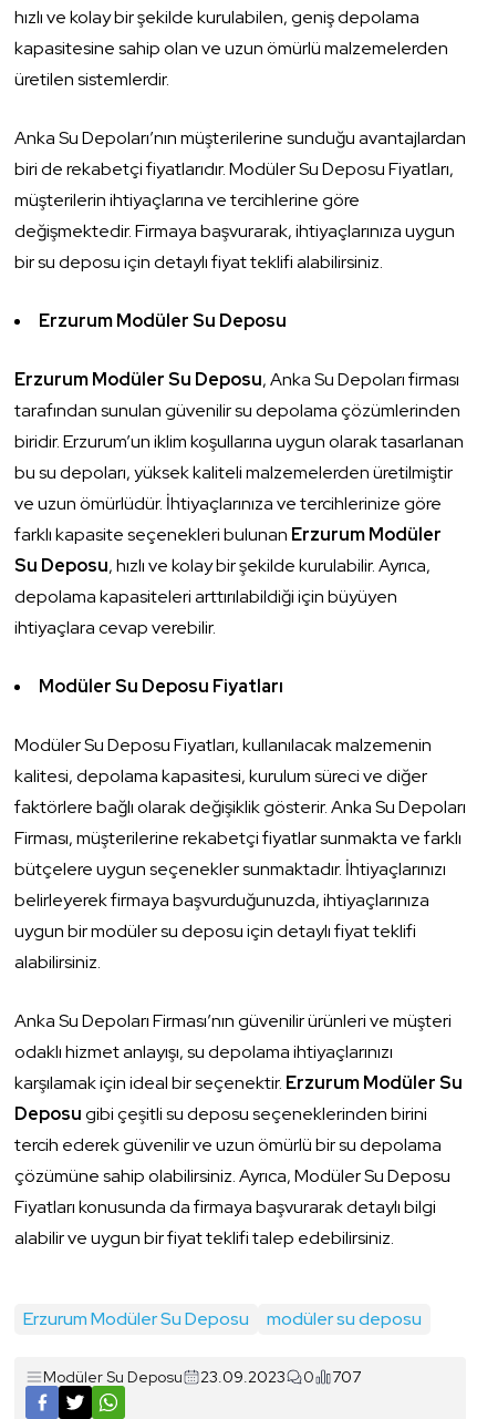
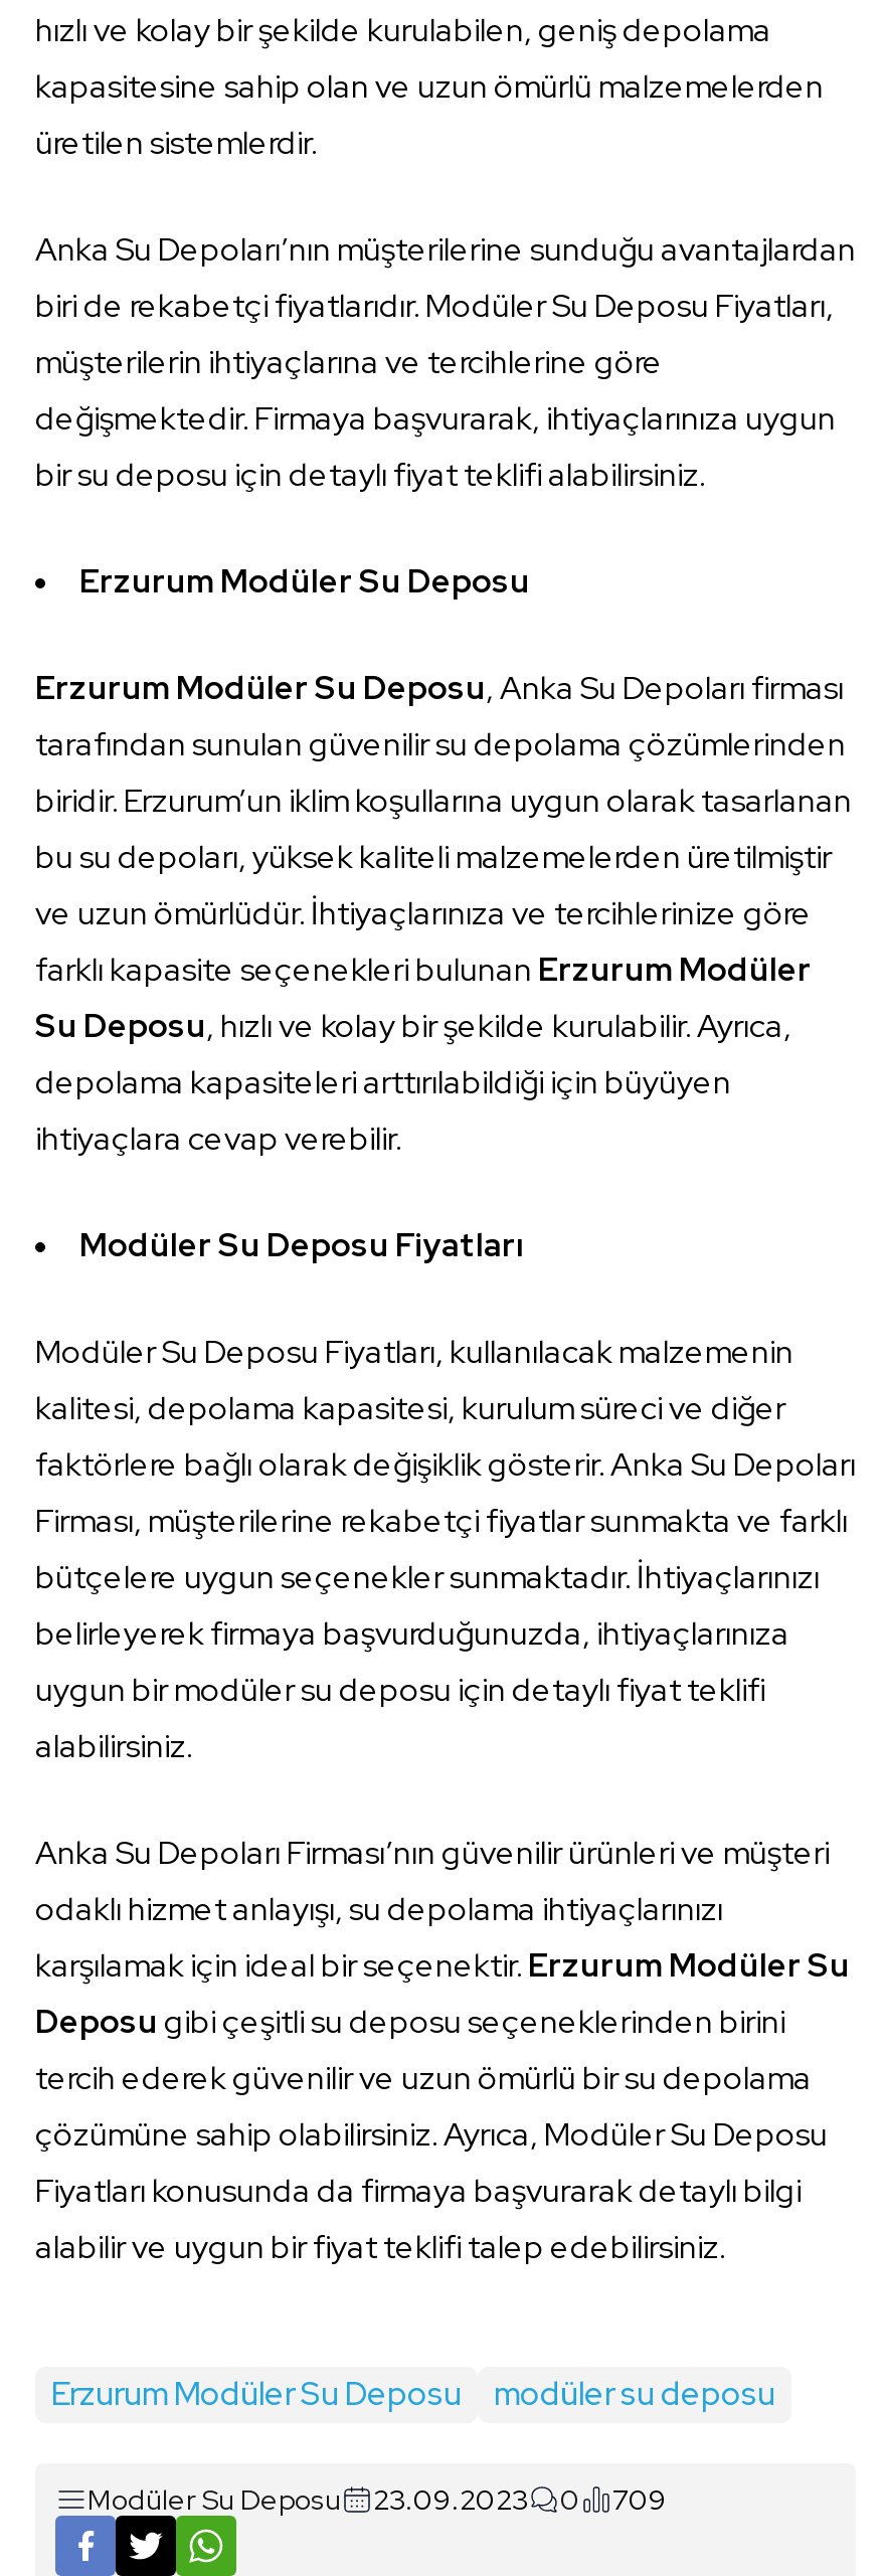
[332,1367,361,1387] 707 -> [612,2481,667,2518] 709

